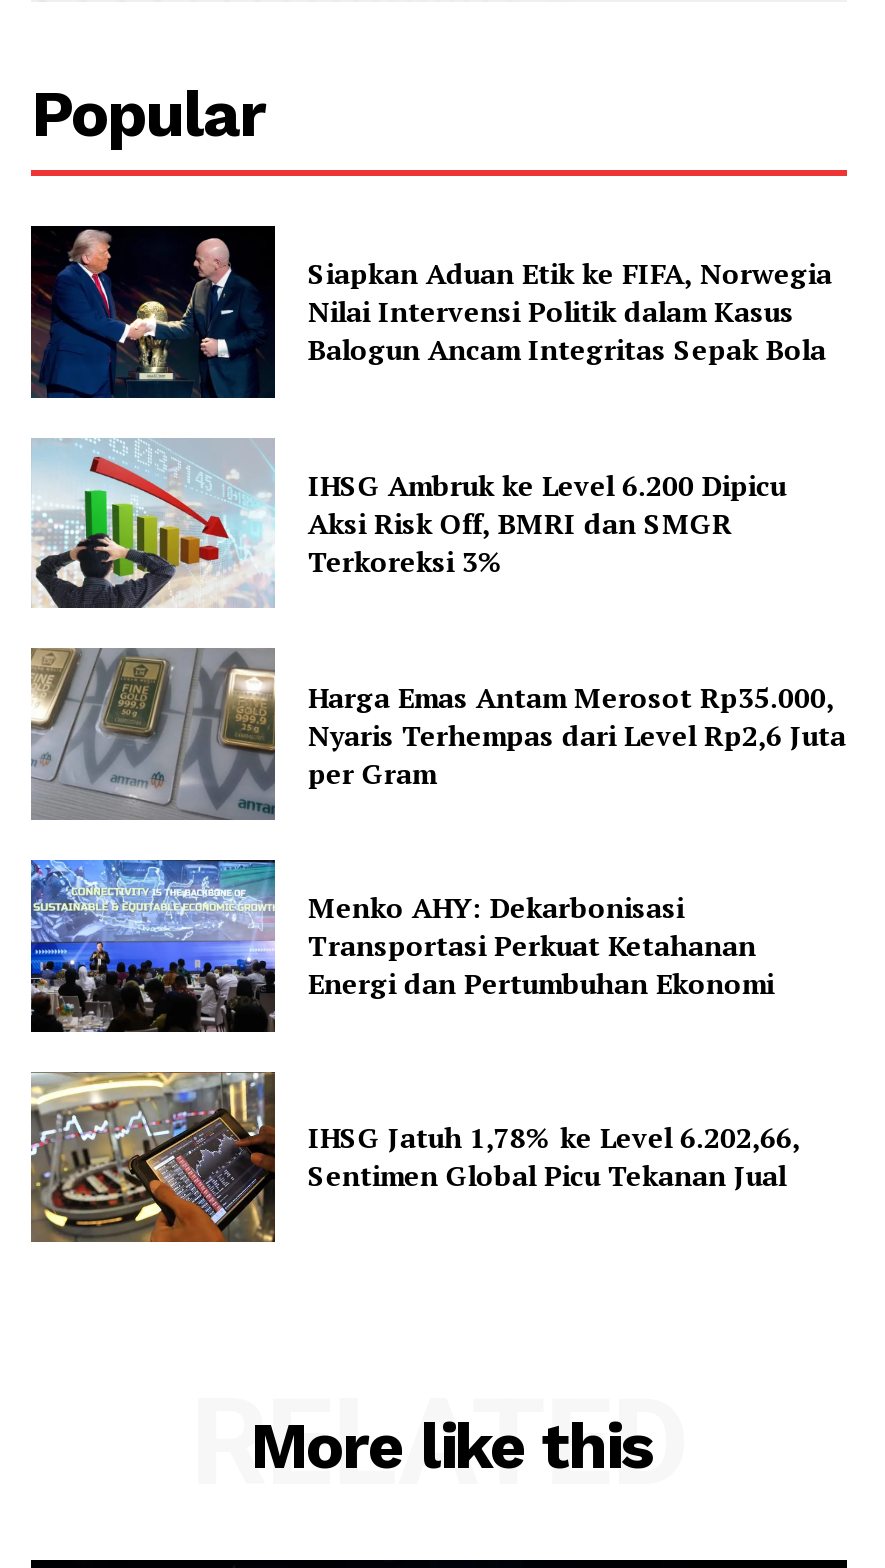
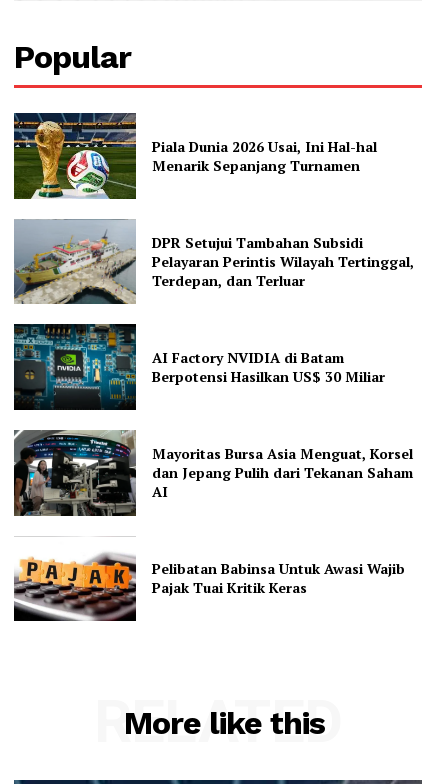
[31,226,832,400] [image] | Siapkan Aduan Etik ke FIFA, Norwegia | Nilai Intervensi Politik dalam Kasus | Balogun Ancam Integritas Sepak Bola -> [13,112,377,199] [image] | Piala Dunia 2026 Usai, Ini Hal-hal | Menarik Sepanjang Turnamen
[31,442,786,608] [image] | IHSG Ambruk ke Level 6.200 Dipicu | Aksi Risk Off, BMRI dan SMGR | Terkoreksi 3% -> [13,220,414,305] [image] | DPR Setujui Tambahan Subsidi | Pelayaran Perintis Wilayah Tertinggal, | Terdepan, dan Terluar
[29,646,846,820] [image] | Harga Emas Antam Merosot Rp35.000, | Nyaris Terhempas dari Level Rp2,6 Juta | per Gram -> [13,323,385,410] [image] | AI Factory NVIDIA di Batam | Berpotensi Hasilkan US$ 30 Miliar
[29,858,774,1034] [image] | Menko AHY: Dekarbonisasi | Transportasi Perkuat Ketahanan | Energi dan Pertumbuhan Ekonomi -> [13,429,413,517] [image] | Mayoritas Bursa Asia Menguat, Korsel | dan Jepang Pulih dari Tekanan Saham | AI
[29,1070,800,1244] [image] | IHSG Jatuh 1,78% ke Level 6.202,66, | Sentimen Global Picu Tekanan Jual -> [13,536,405,622] [image] | Pelibatan Babinsa Untuk Awasi Wajib | Pajak Tuai Kritik Keras

